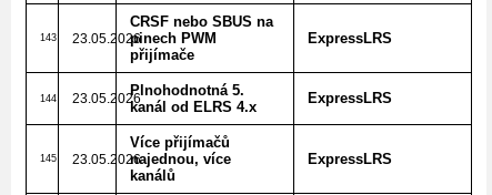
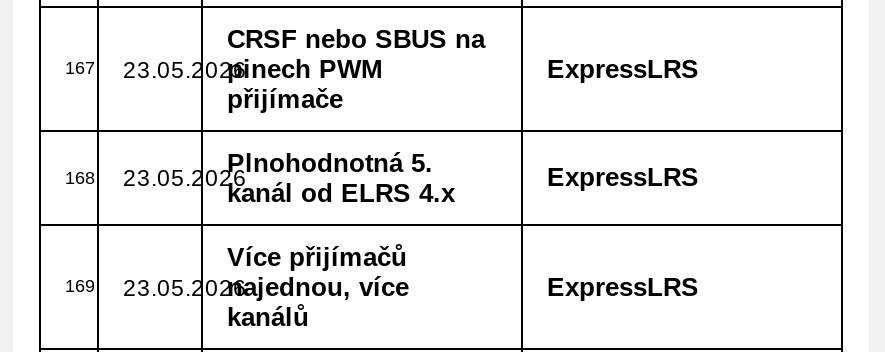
[40,32,57,43] 143 -> [65,58,95,78] 167
[40,93,57,104] 144 -> [65,168,95,188] 168
[40,153,57,164] 145 -> [65,276,95,296] 169

